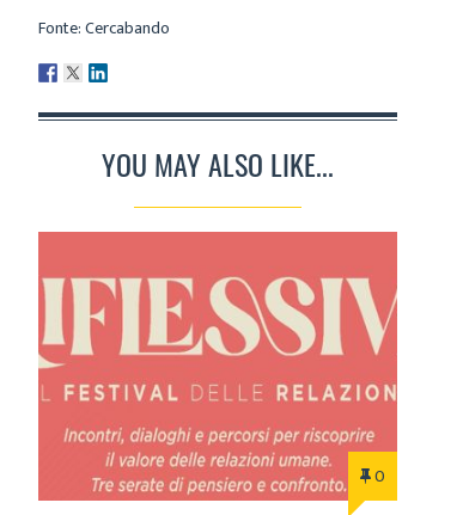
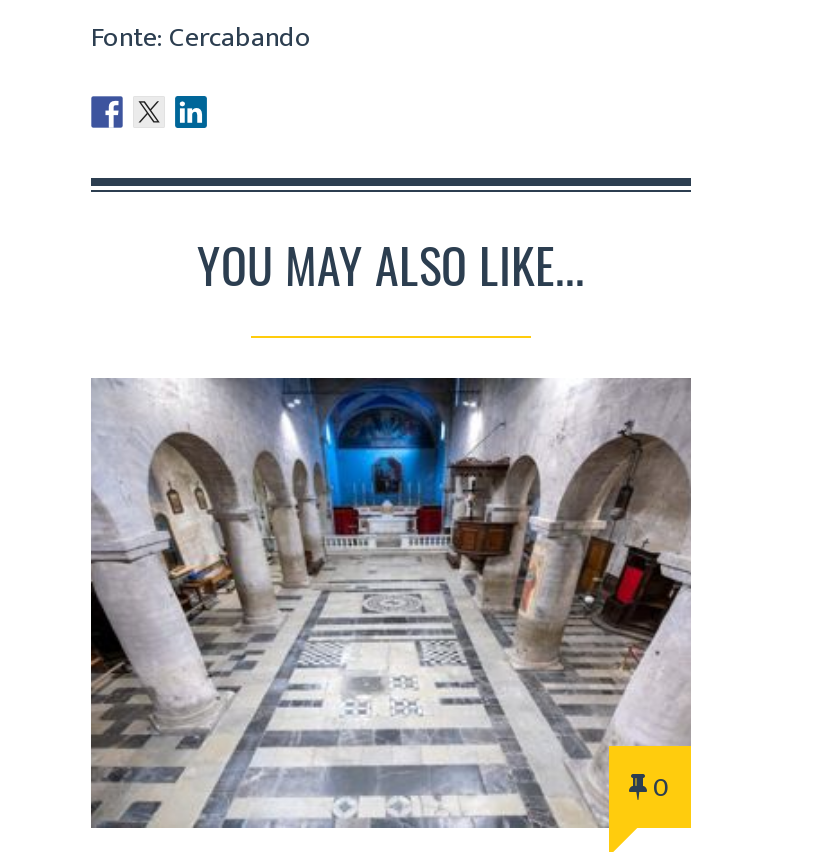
[37,231,398,502] [image] -> [89,376,693,830] [image]

